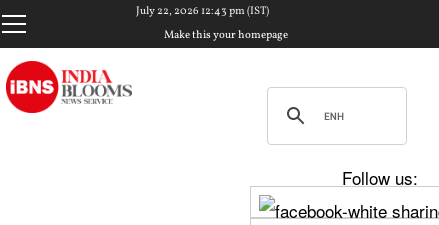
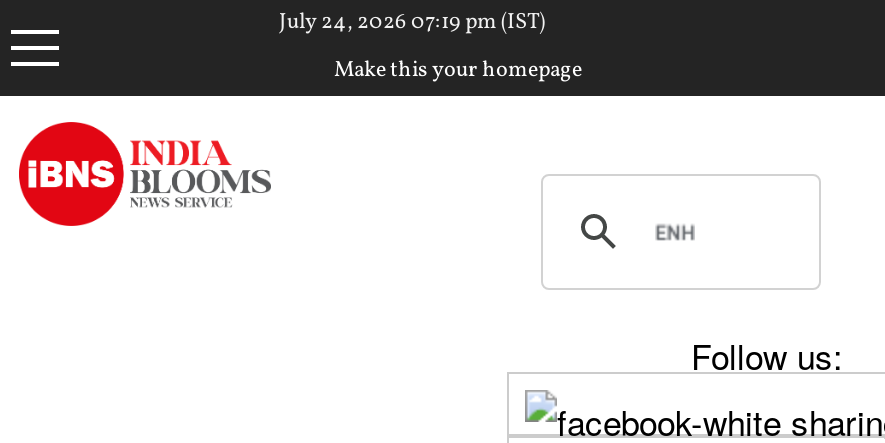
[136,4,269,19] July 22, 2026 12:43 pm (IST) -> [279,8,545,38] July 24, 2026 07:19 pm (IST)

